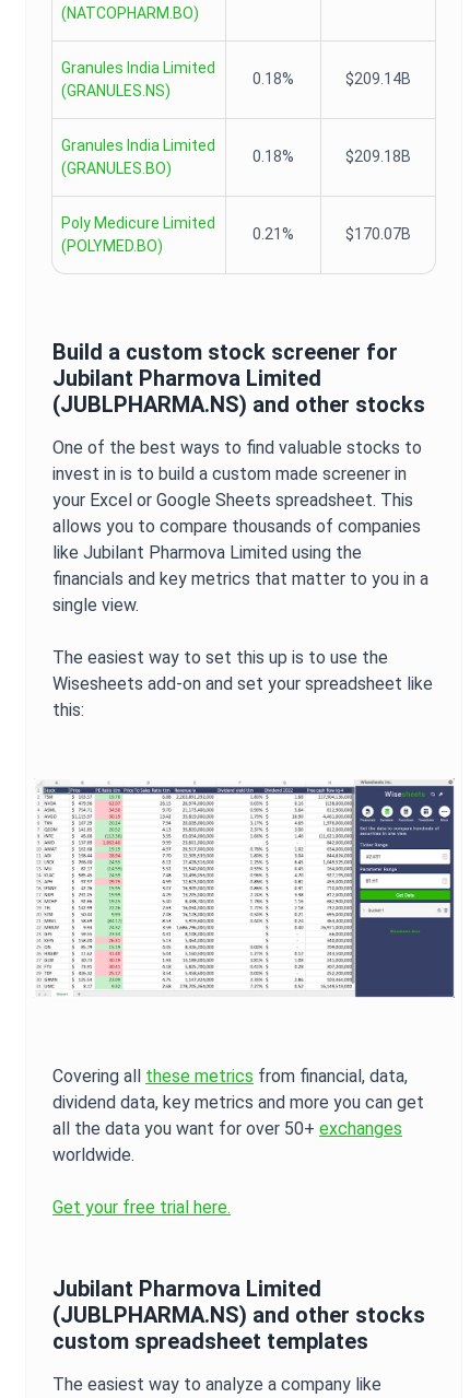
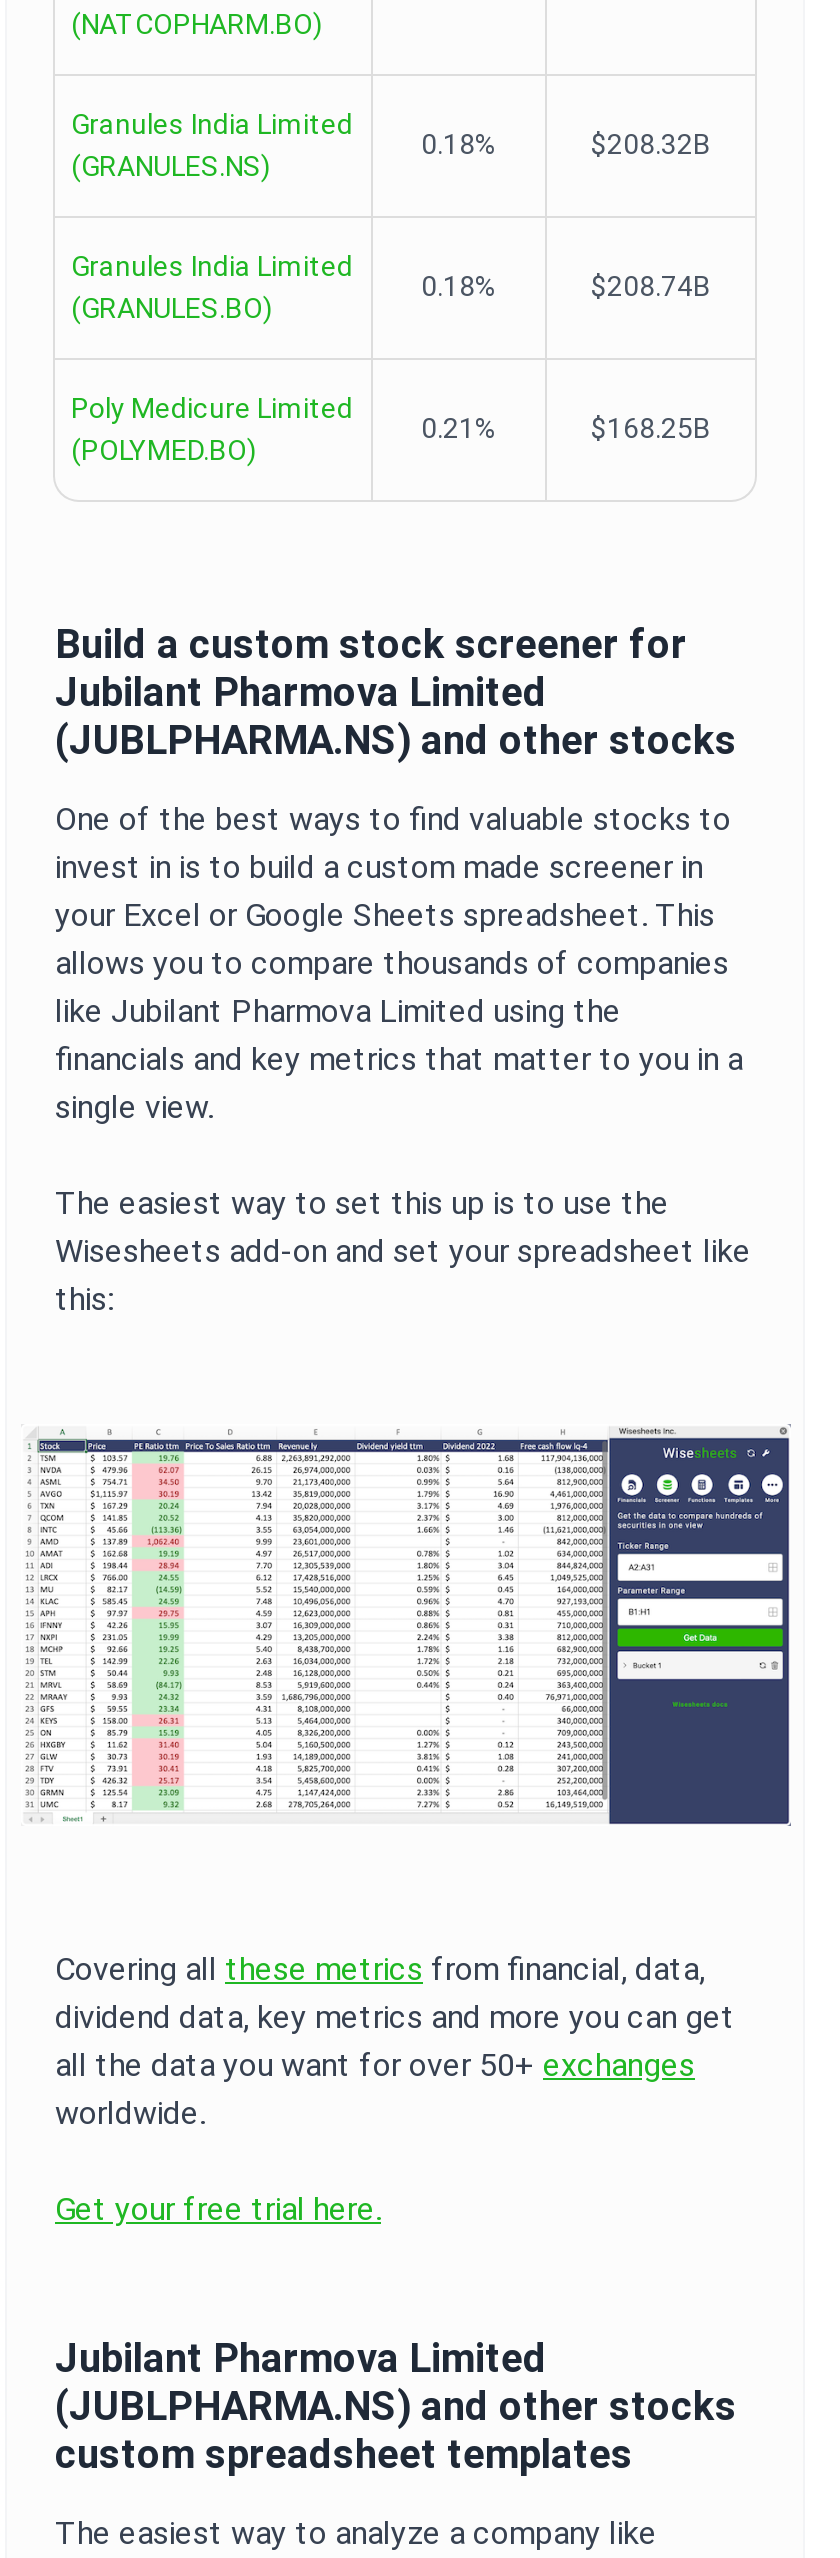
[345,70,411,87] $209.14B -> [591,128,711,160] $208.32B
[345,148,411,165] $209.18B -> [591,270,711,302] $208.74B
[345,225,411,243] $170.07B -> [591,412,711,444] $168.25B

